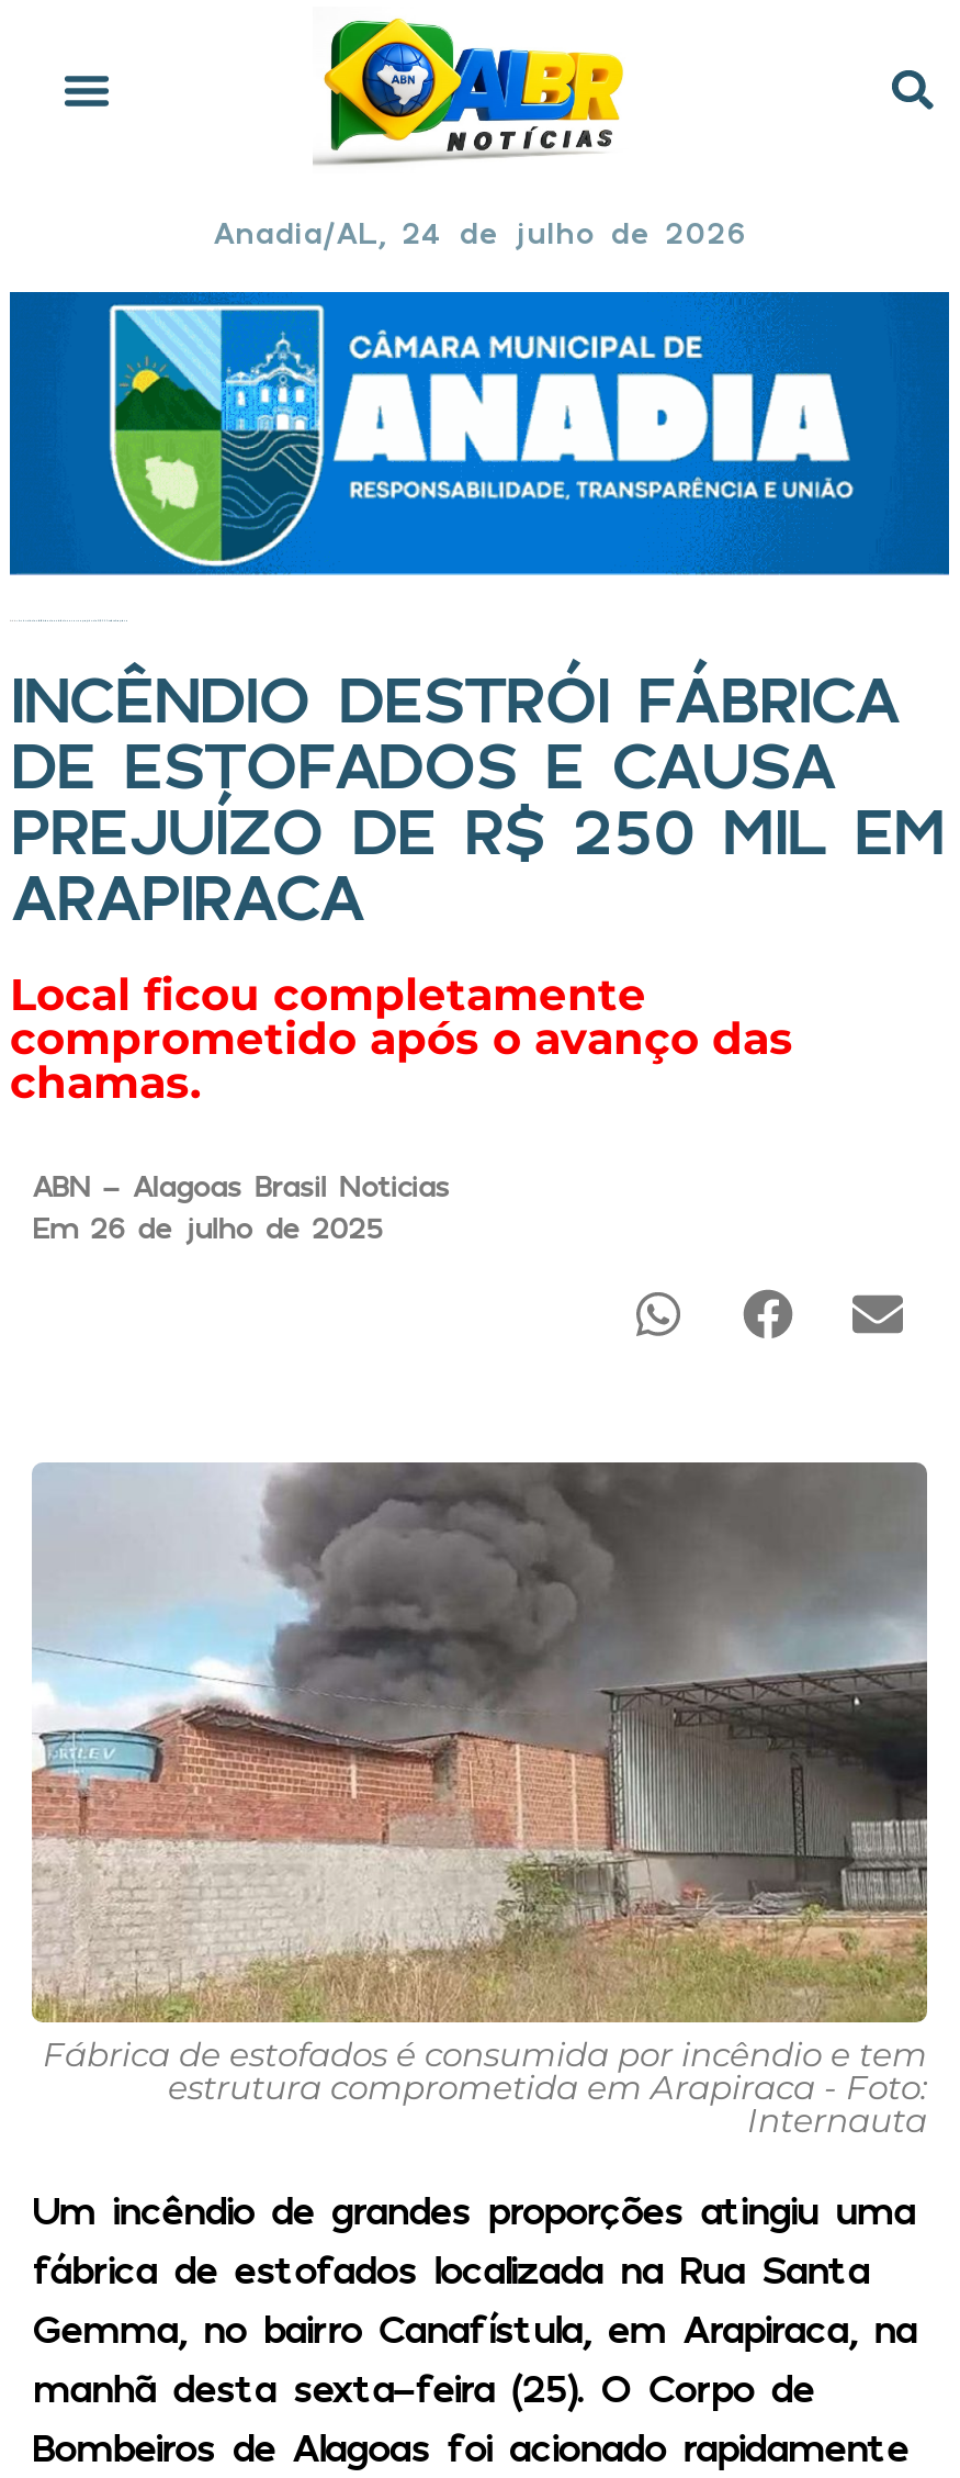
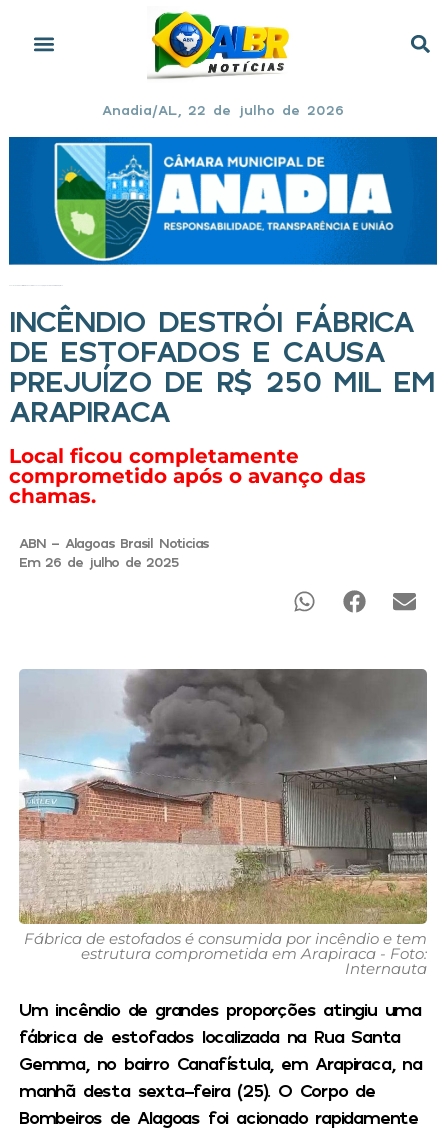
[213,213,746,251] Anadia/AL, 24 de julho de 2026 -> [102,100,344,117] Anadia/AL, 22 de julho de 2026

